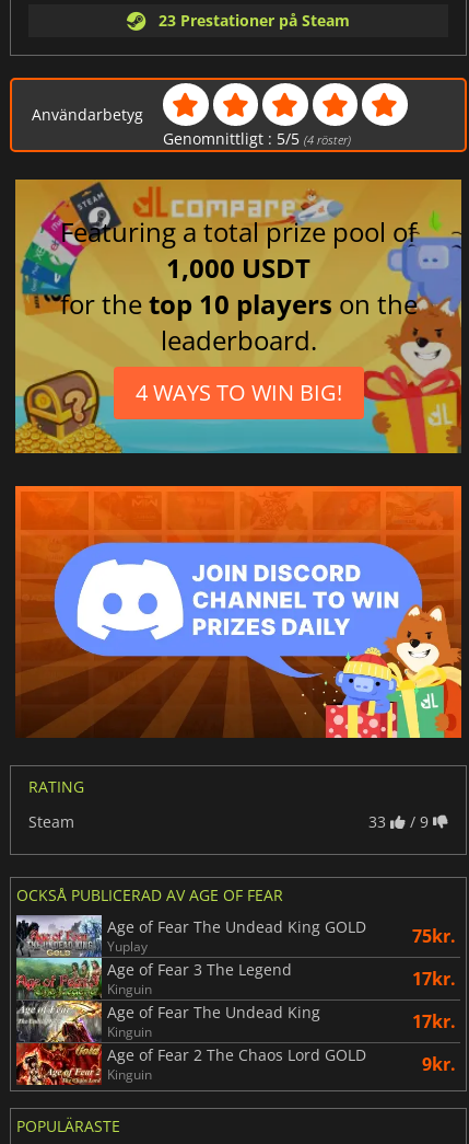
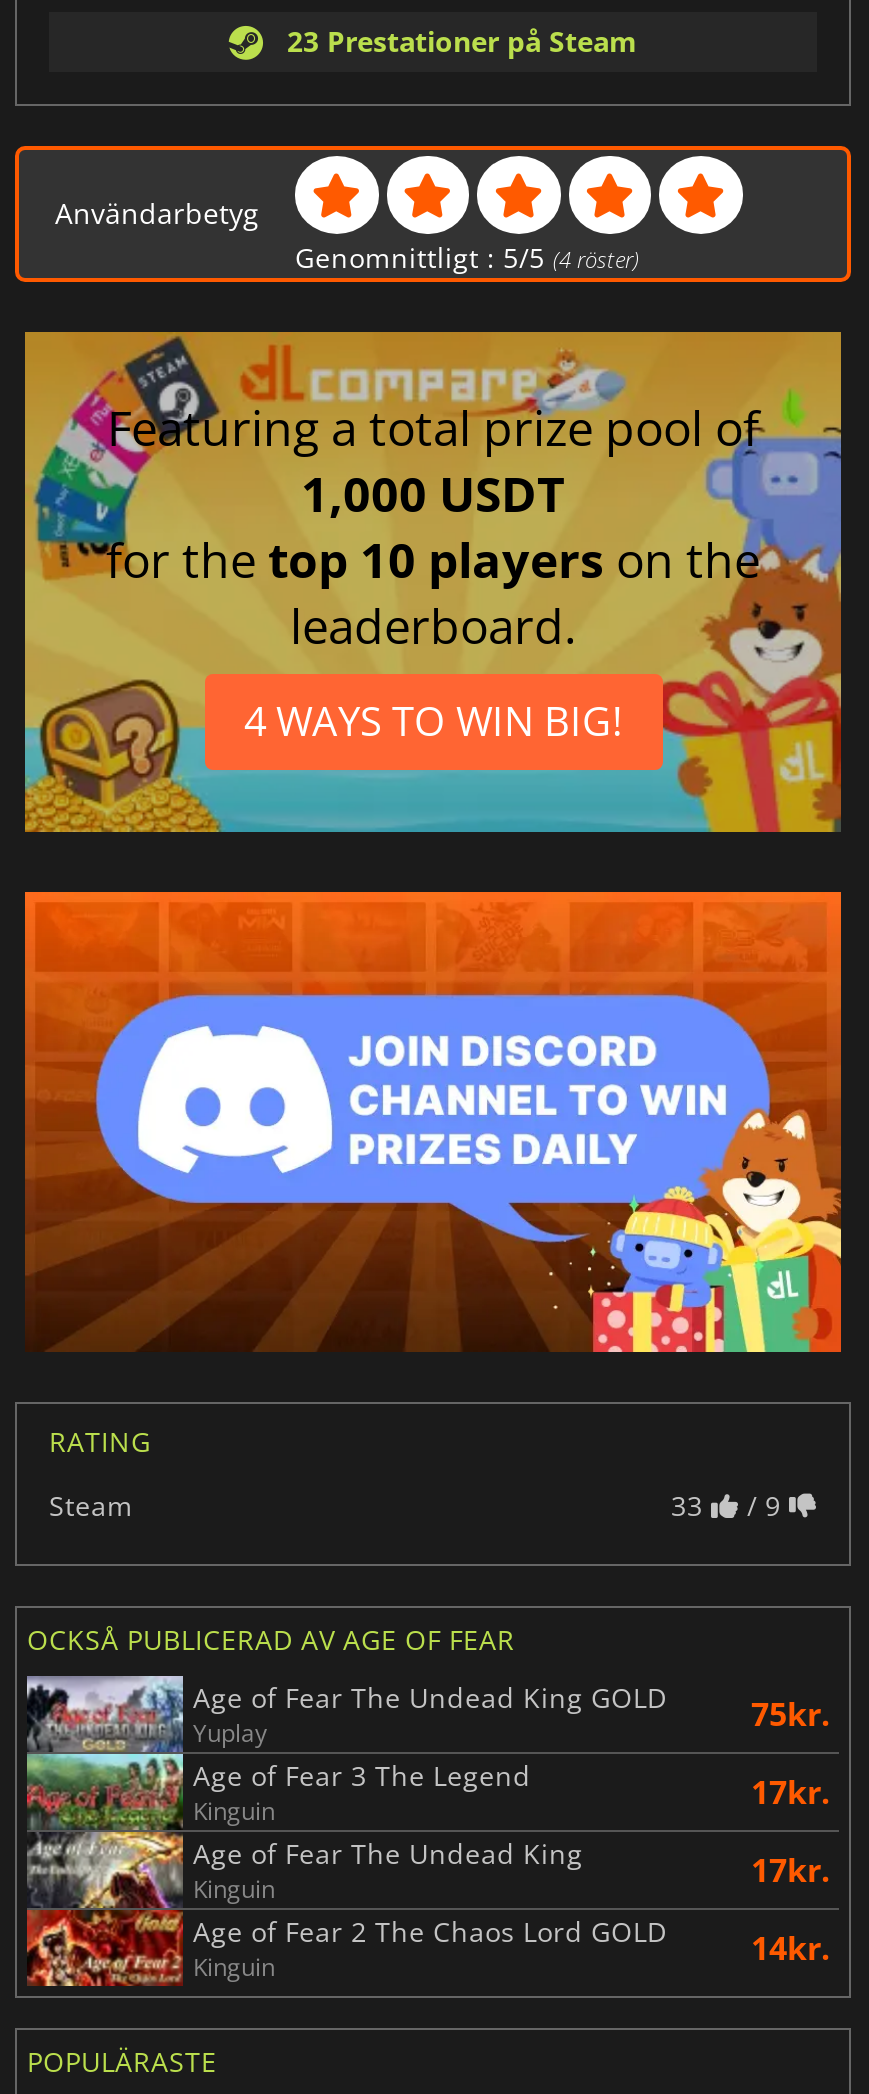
[422,1052,456,1076] 9kr. -> [751,1926,831,1970] 14kr.

